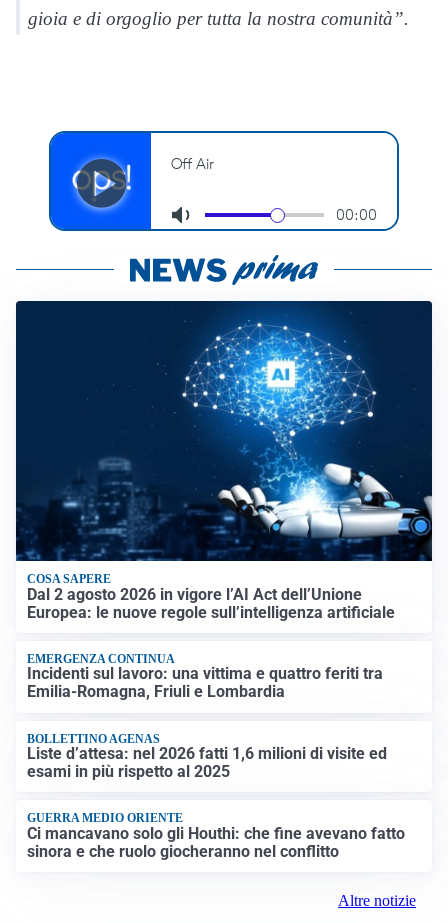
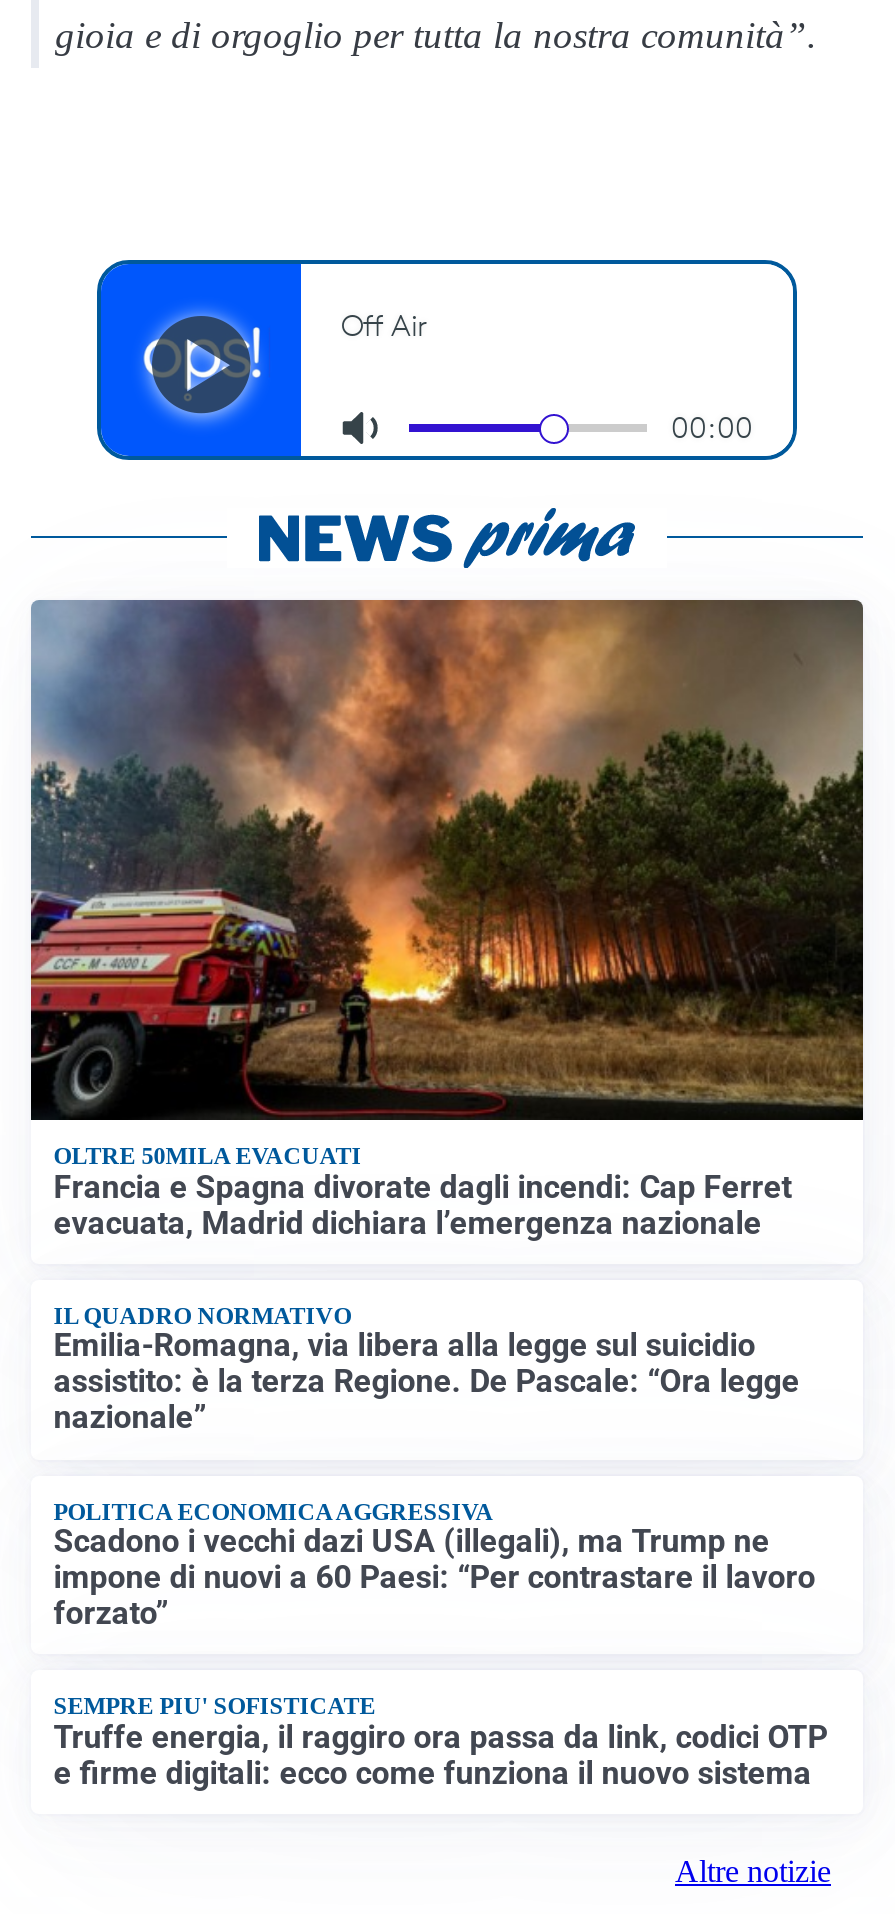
[15,300,433,622] [image] | COSA SAPERE | Dal 2 agosto 2026 in vigore l’AI Act dell’Unione | Europea: le nuove regole sull’intelligenza artificiale -> [29,598,865,1241] [image] | OLTRE 50MILA EVACUATI | Francia e Spagna divorate dagli incendi: Cap Ferret | evacuata, Madrid dichiara l’emergenza nazionale
[27,652,383,701] EMERGENZA CONTINUA | Incidenti sul lavoro: una vittima e quattro feriti tra | Emilia-Romagna, Friuli e Lombardia -> [53,1302,799,1437] IL QUADRO NORMATIVO | Emilia-Romagna, via libera alla legge sul suicidio | assistito: è la terza Regione. De Pascale: “Ora legge | nazionale”
[27,732,387,781] BOLLETTINO AGENAS | Liste d’attesa: nel 2026 fatti 1,6 milioni di visite ed | esami in più rispetto al 2025 -> [53,1497,815,1632] POLITICA ECONOMICA AGGRESSIVA | Scadono i vecchi dazi USA (illegali), ma Trump ne | impone di nuovi a 60 Paesi: “Per contrastare il lavoro | forzato”
[27,811,405,861] GUERRA MEDIO ORIENTE | Ci mancavano solo gli Houthi: che fine avevano fatto | sinora e che ruolo giocheranno nel conflitto -> [53,1693,827,1792] SEMPRE PIU' SOFISTICATE | Truffe energia, il raggiro ora passa da link, codici OTP | e firme digitali: ecco come funziona il nuovo sistema

